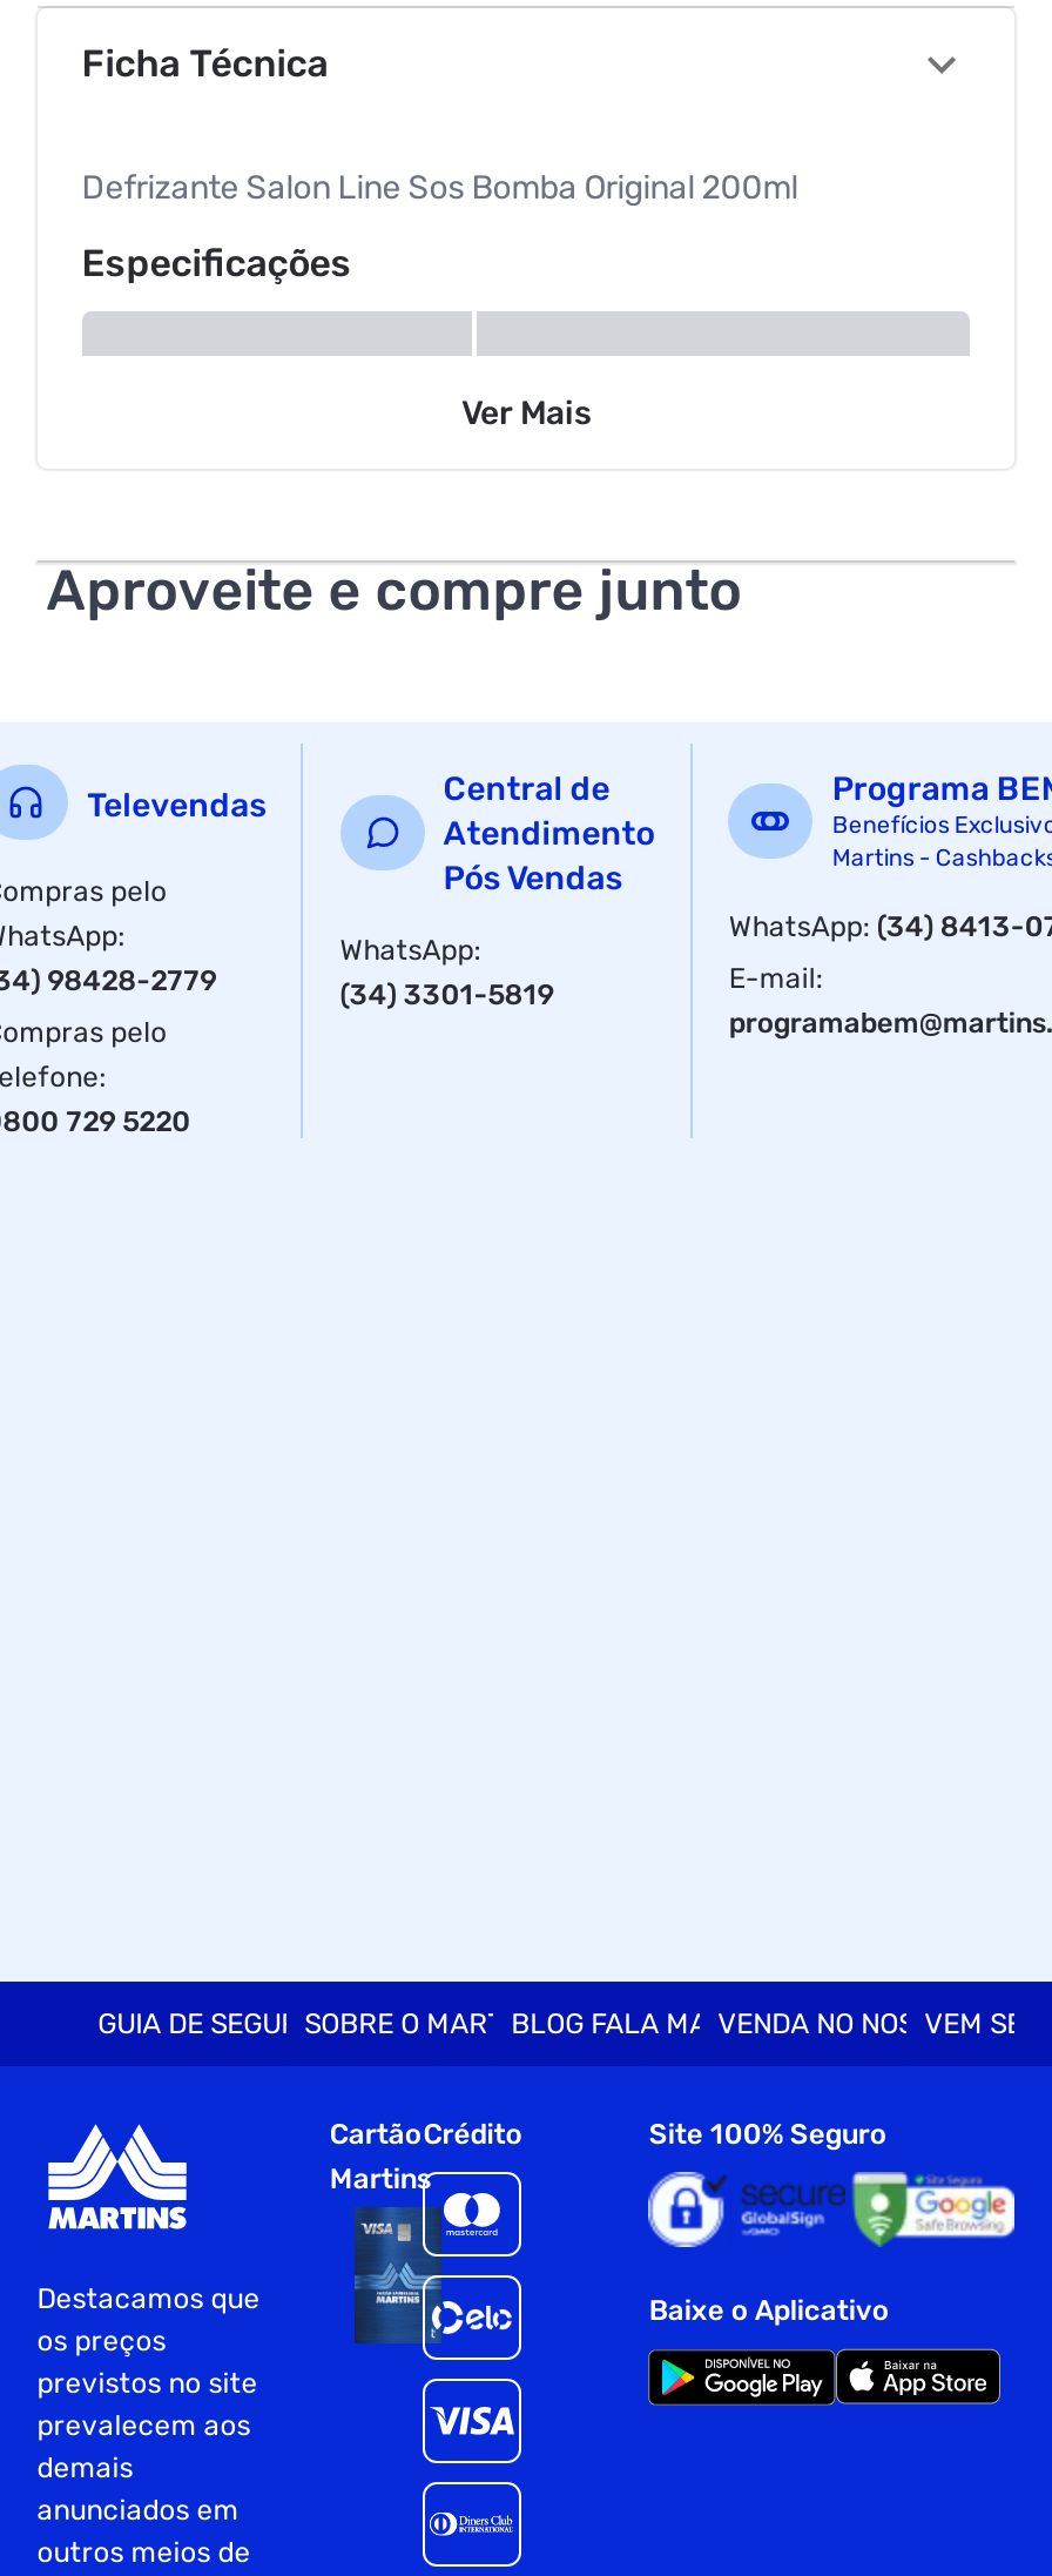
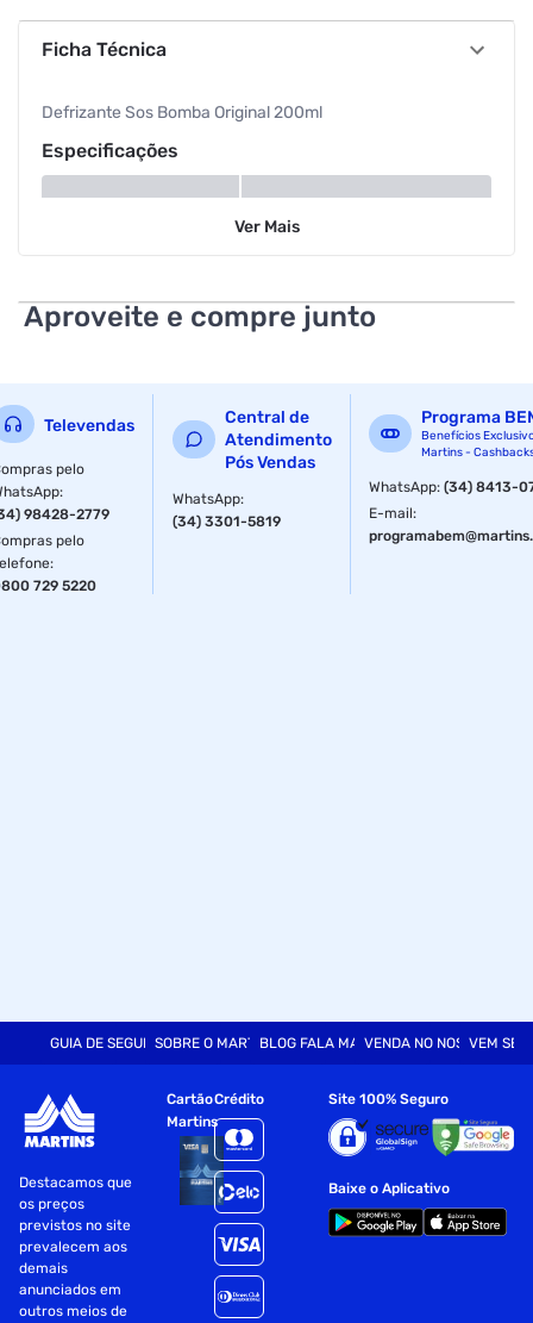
[81,168,798,208] Defrizante Salon Line Sos Bomba Original 200ml -> [41,102,322,123] Defrizante Sos Bomba Original 200ml

